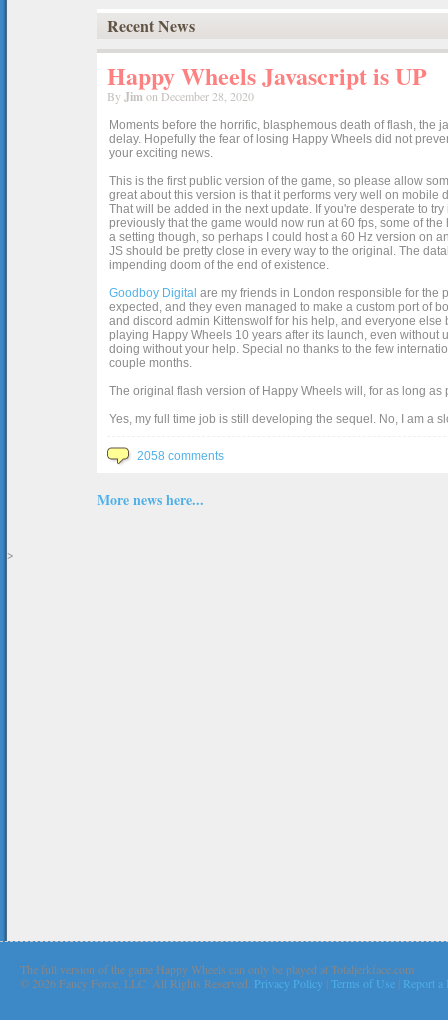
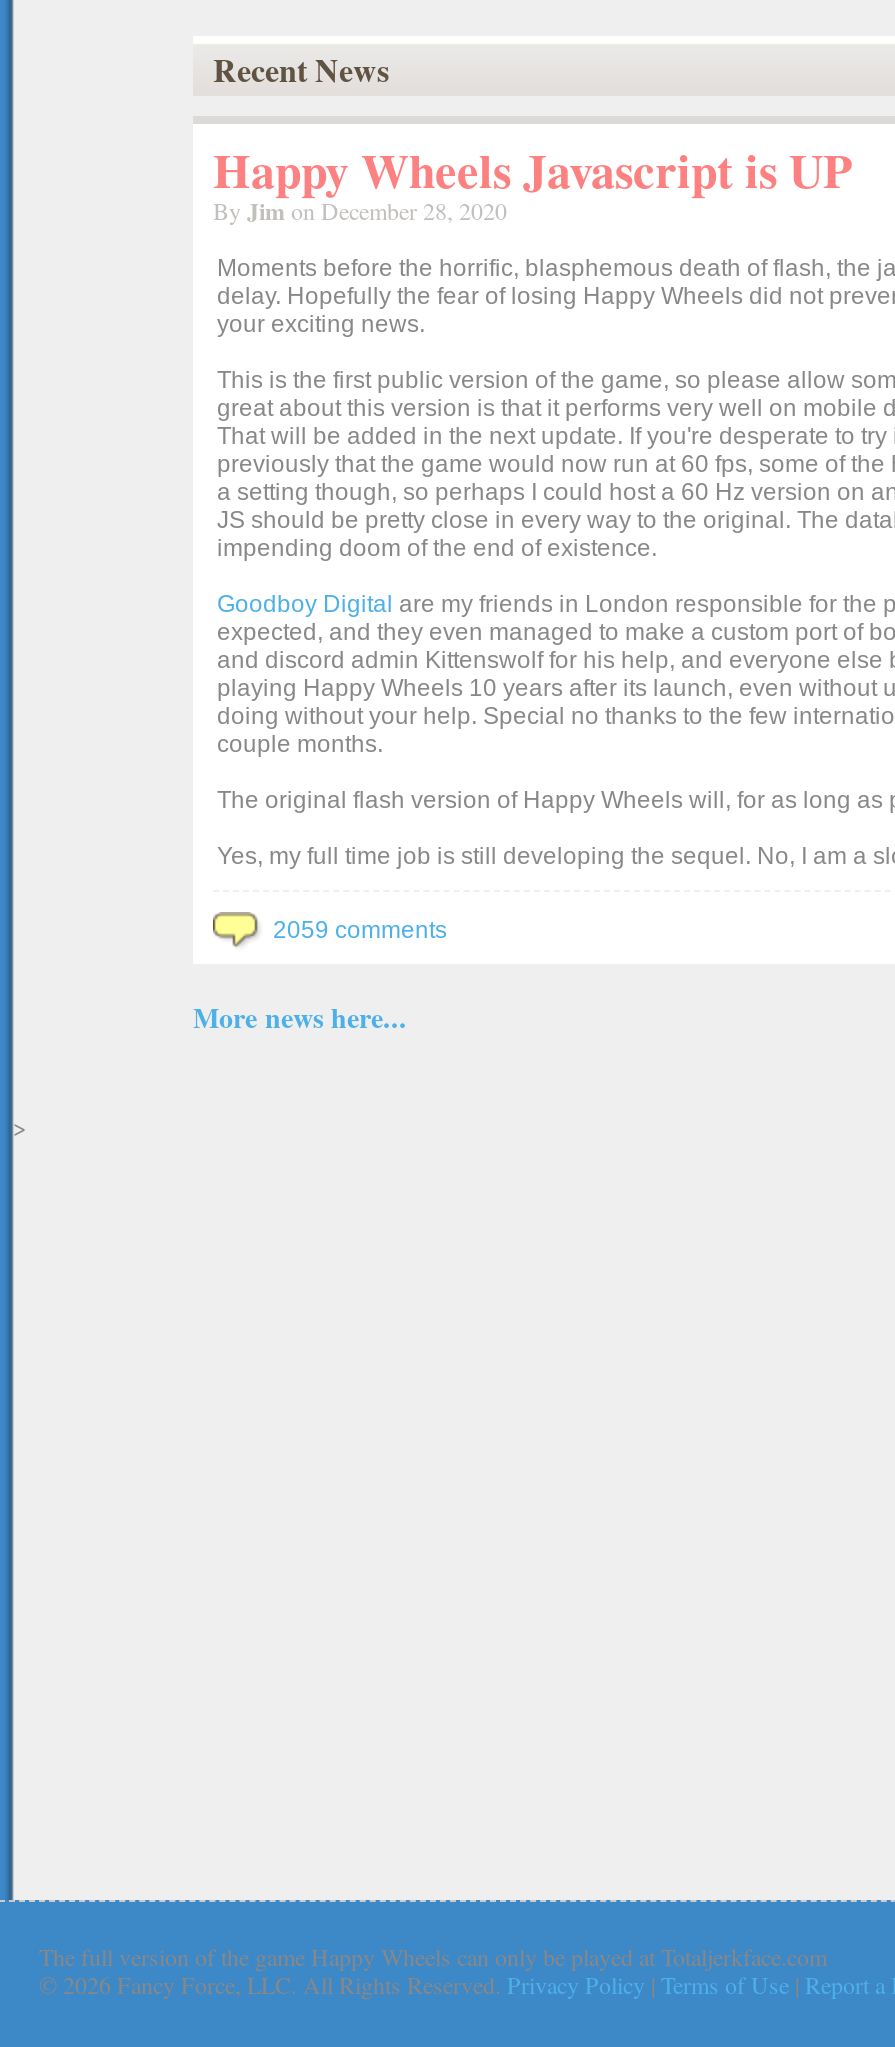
[137,449,224,463] 2058 comments -> [273,916,447,944] 2059 comments

